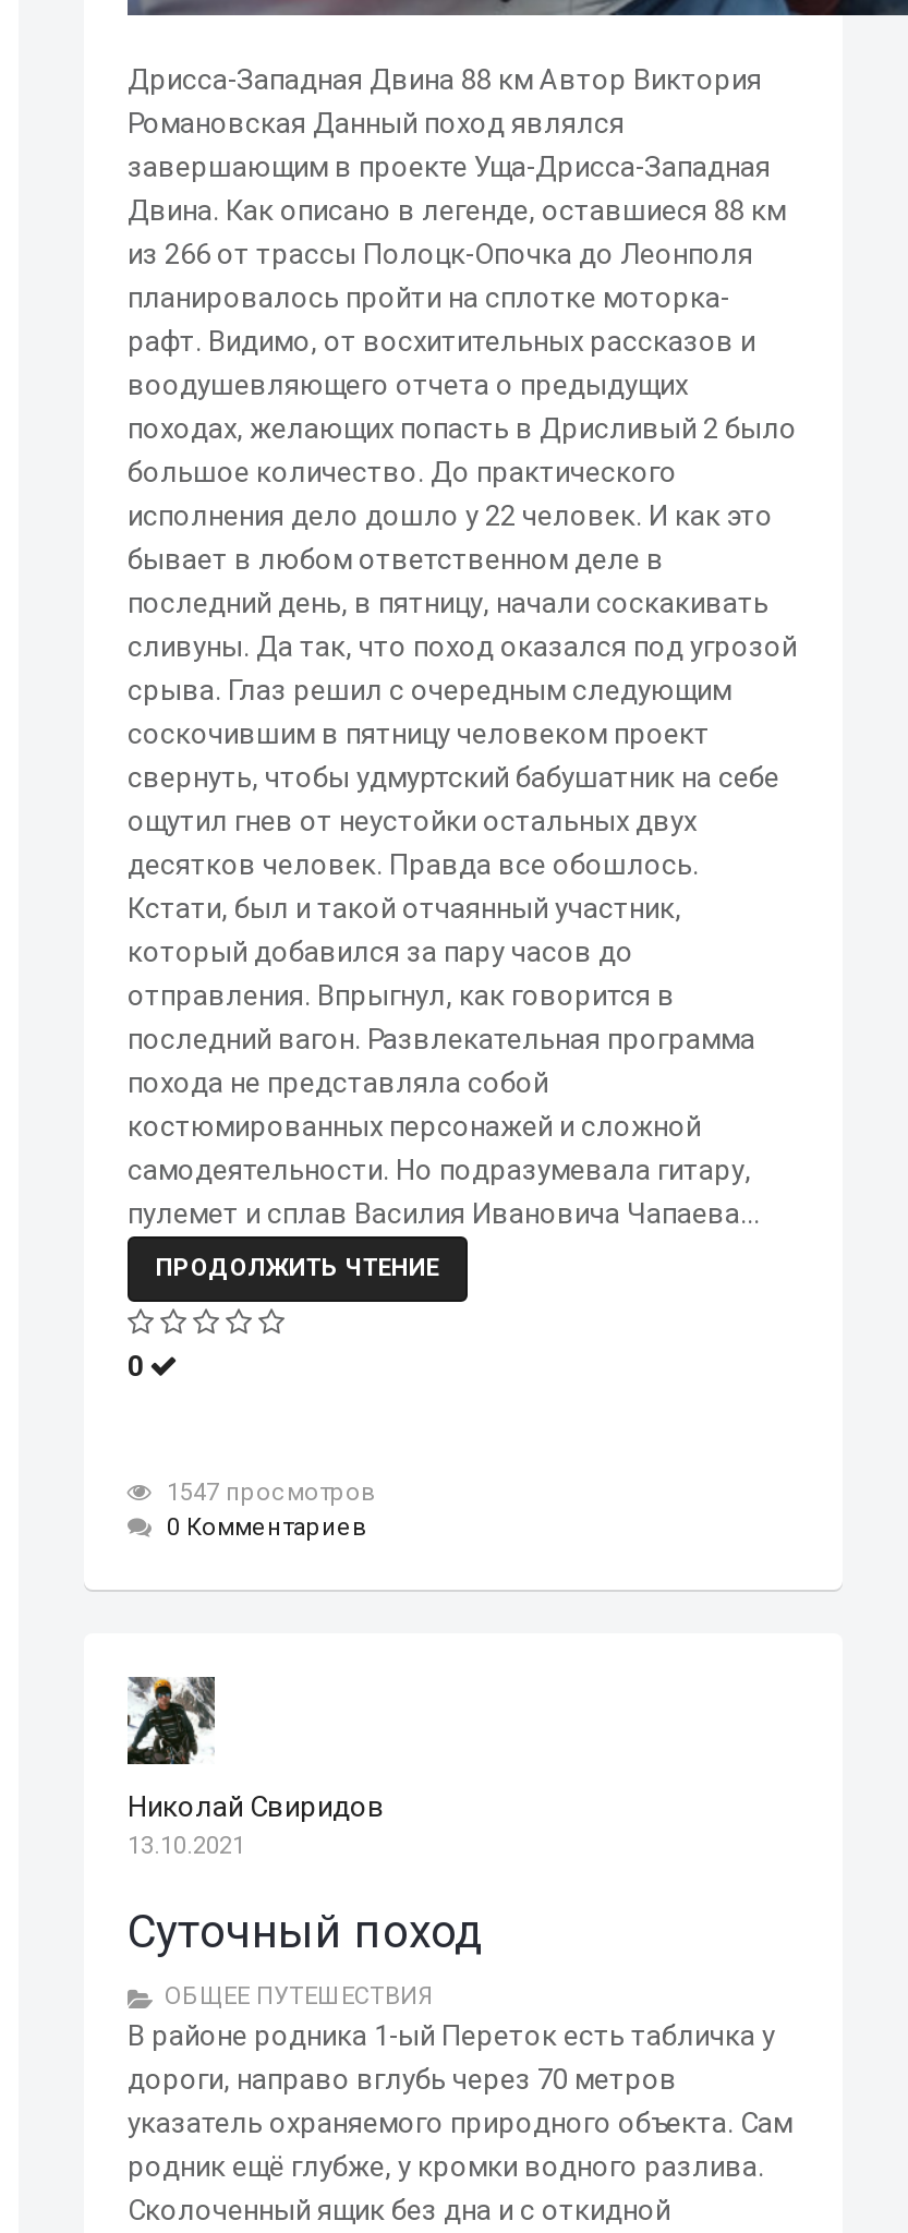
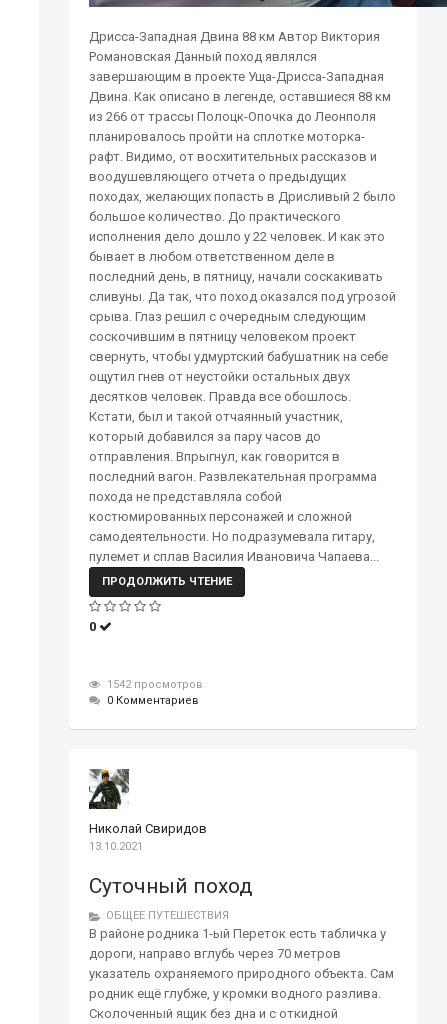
[160,1478,376,1507] 1547 просмотров -> [104,678,203,691] 1542 просмотров

